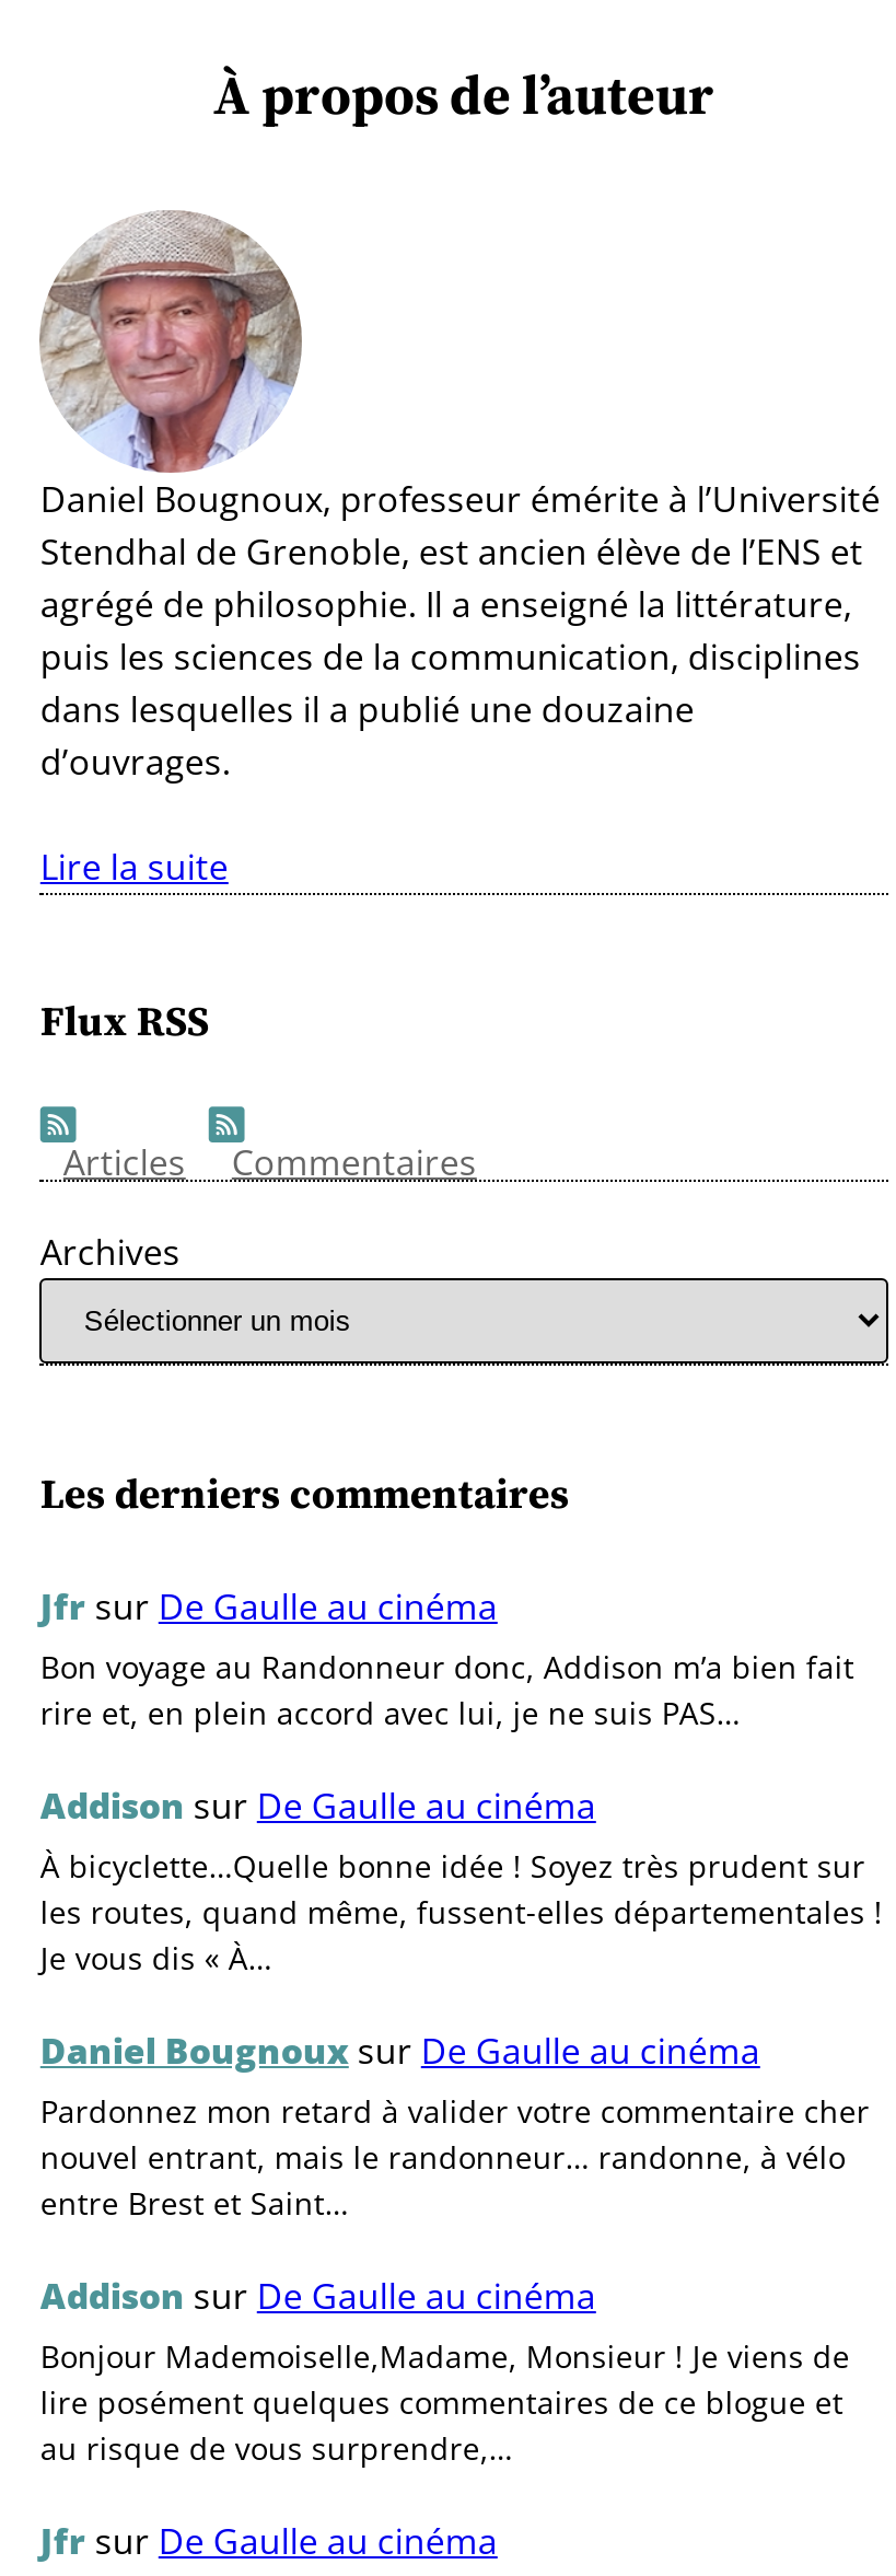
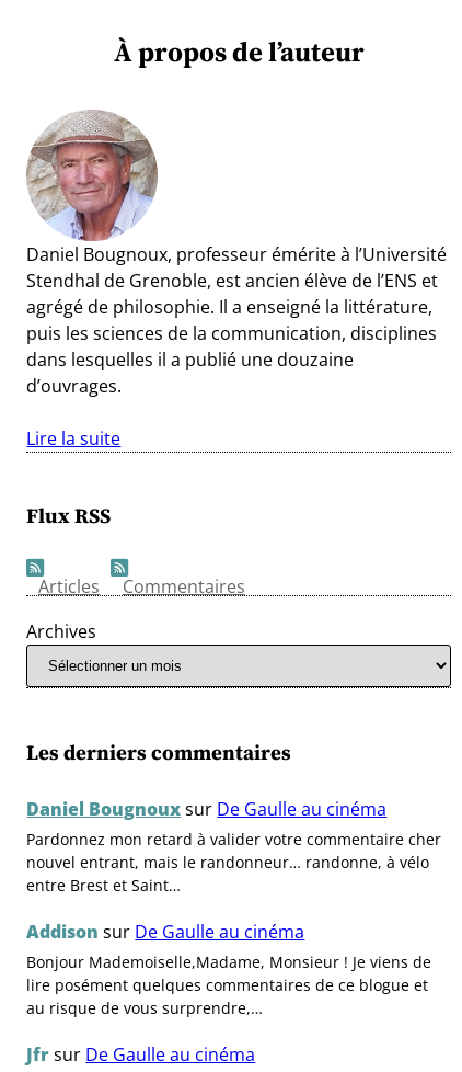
[40,1583,883,1979] Jfr sur De Gaulle au cinéma | Bon voyage au Randonneur donc, Addison m’a bien fait | rire et, en plein accord avec lui, je ne suis PAS… | Addison sur De Gaulle au cinéma | À bicyclette…Quelle bonne idée ! Soyez très prudent sur | les routes, quand même, fussent-elles départementales ! | Je vous dis « À… -> none

